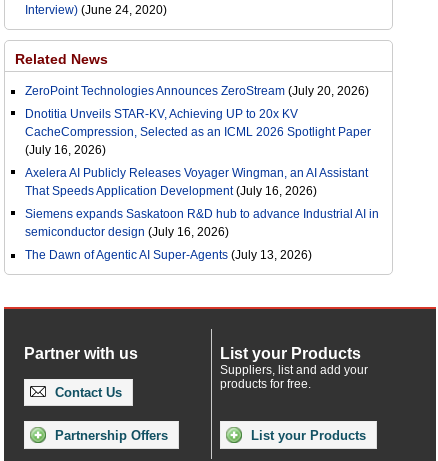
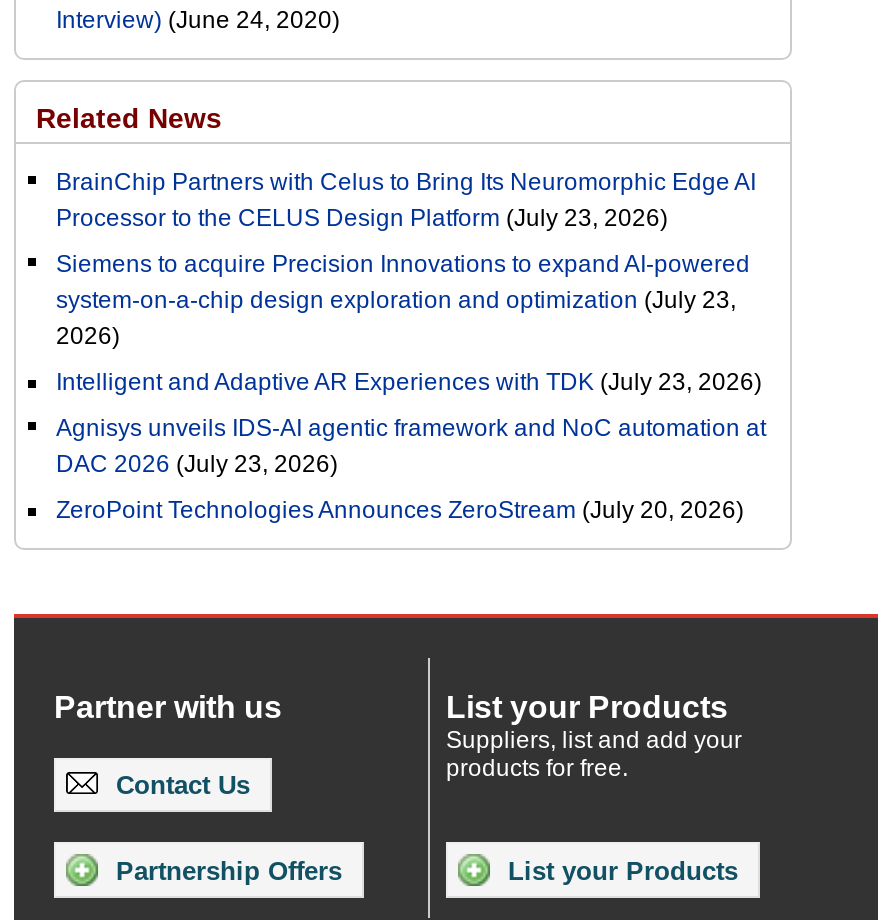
none -> [56,168,766,478] BrainChip Partners with Celus to Bring Its Neuromorphic Edge AI | Processor to the CELUS Design Platform (July 23, 2026) | Siemens to acquire Precision Innovations to expand AI-powered | system-on-a-chip design exploration and optimization (July 23, | 2026) | Intelligent and Adaptive AR Experiences with TDK (July 23, 2026) | Agnisys unveils IDS-AI agentic framework and NoC automation at | DAC 2026 (July 23, 2026)
moved [25,84,369,98] -> [56,496,744,524]: ZeroPoint Technologies Announces ZeroStream (July 20, 2026)
[25,107,379,262] Dnotitia Unveils STAR-KV, Achieving UP to 20x KV | CacheCompression, Selected as an ICML 2026 Spotlight Paper | (July 16, 2026) | Axelera AI Publicly Releases Voyager Wingman, an AI Assistant | That Speeds Application Development (July 16, 2026) | Siemens expands Saskatoon R&D hub to advance Industrial AI in | semiconductor design (July 16, 2026) | The Dawn of Agentic AI Super-Agents (July 13, 2026) -> none

